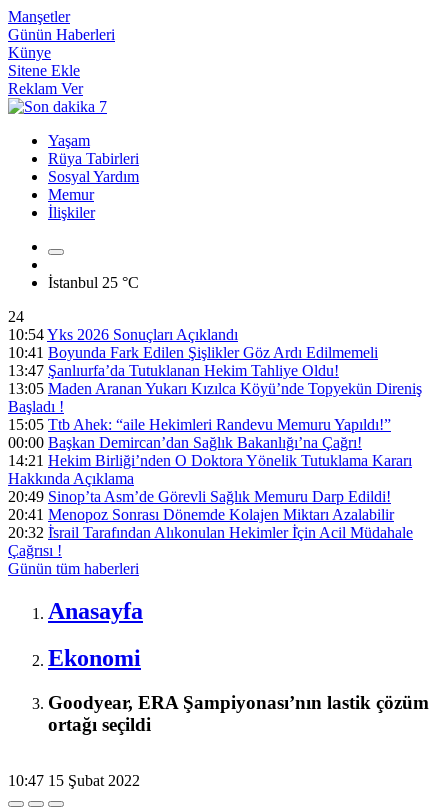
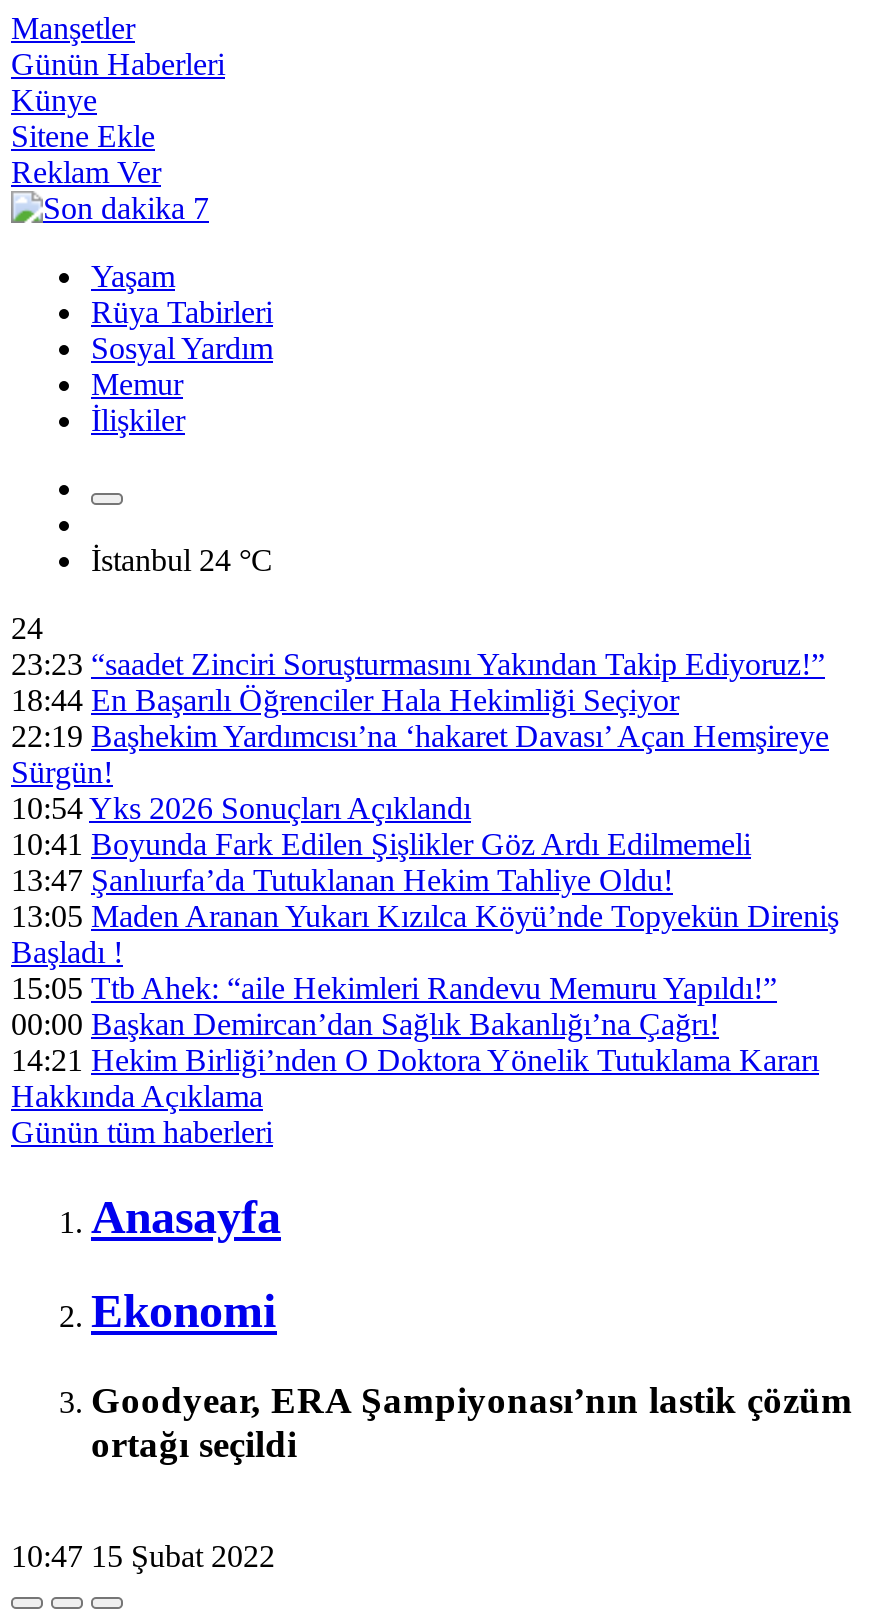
[48,274,139,291] İstanbul 25 °C -> [91,543,273,577] İstanbul 24 °C
none -> [11,647,829,789] 23:23 “saadet Zinciri Soruşturmasını Yakından Takip Ediyoruz!” | 18:44 En Başarılı Öğrenciler Hala Hekimliği Seçiyor | 22:19 Başhekim Yardımcısı’na ‘hakaret Davası’ Açan Hemşireye | Sürgün!
moved [8,326,422,487] -> [11,791,839,1113]: 10:54 Yks 2026 Sonuçları Açıklandı | 10:41 Boyunda Fark Edilen Şişlikler Göz Ardı Edilmemeli | 13:47 Şanlıurfa’da Tutuklanan Hekim Tahliye Oldu! | ... | 14:21 Hekim Birliği’nden O Doktora Yönelik Tutuklama Kararı | Hakkında Açıklama
[8,488,413,559] 20:49 Sinop’ta Asm’de Görevli Sağlık Memuru Darp Edildi! | 20:41 Menopoz Sonrası Dönemde Kolajen Miktarı Azalabilir | 20:32 İ̇srail Tarafından Alıkonulan Hekimler İ̇çin Acil Müdahale | Çağrısı ! -> none

